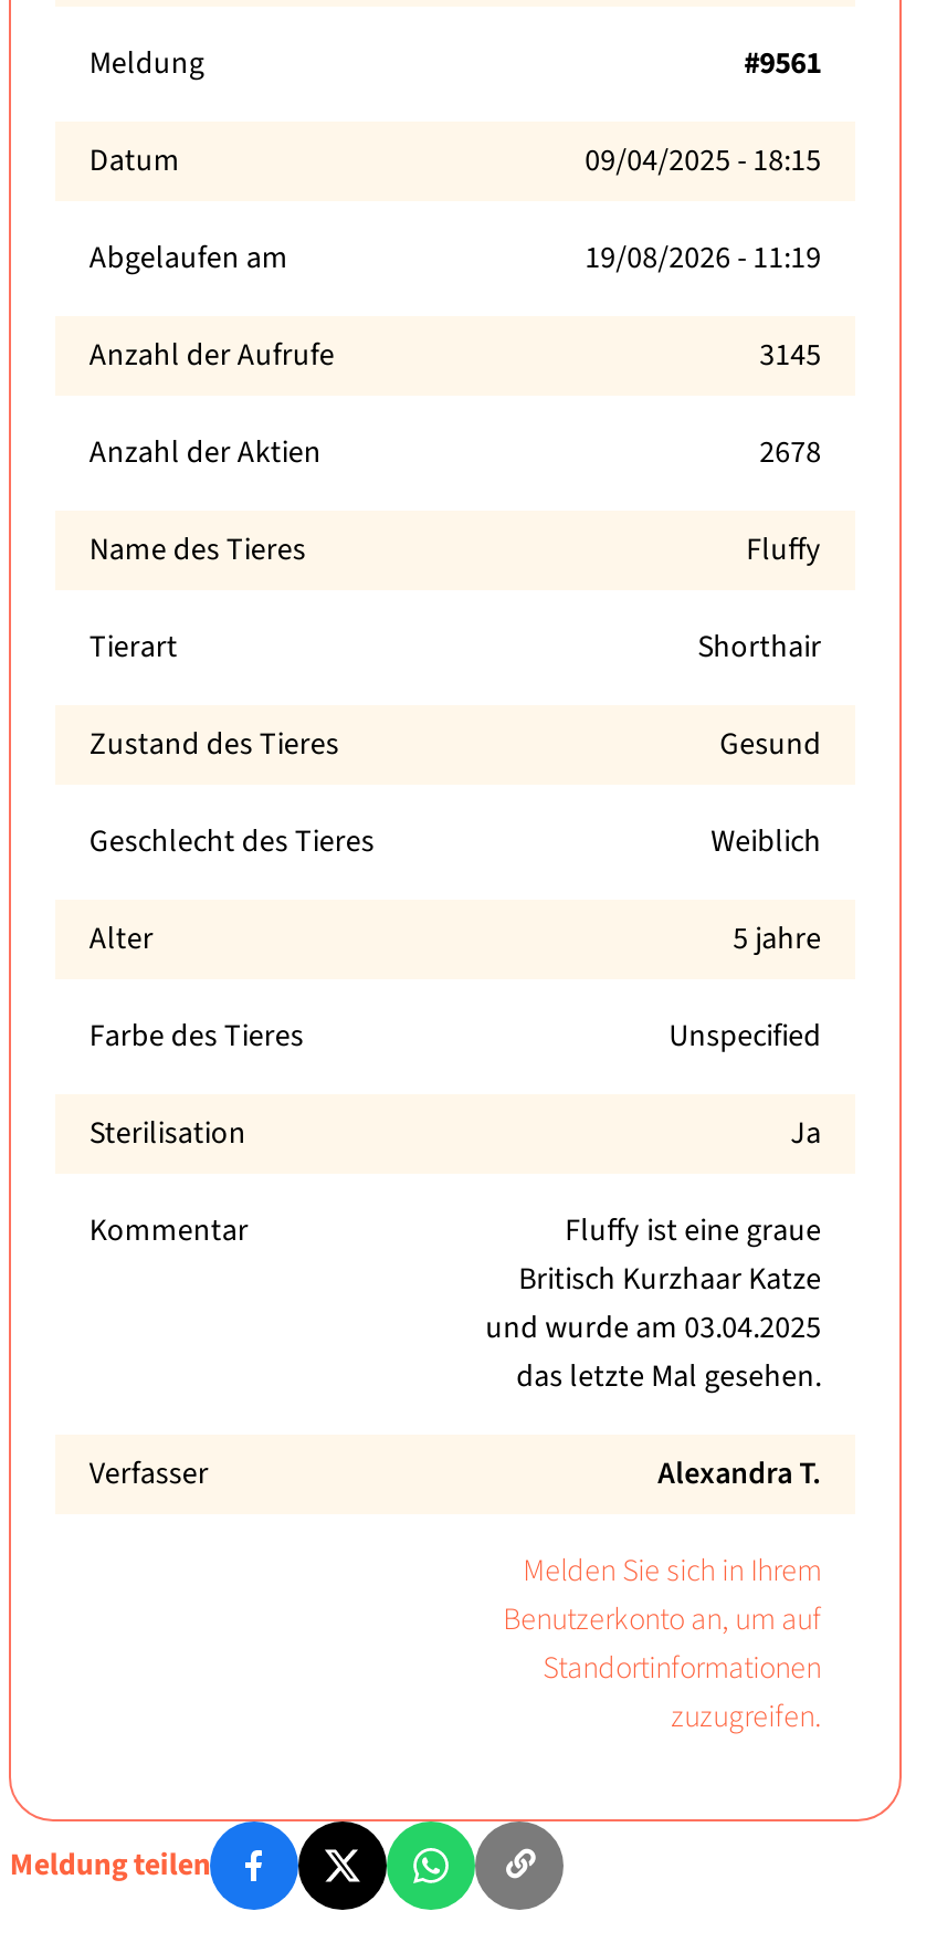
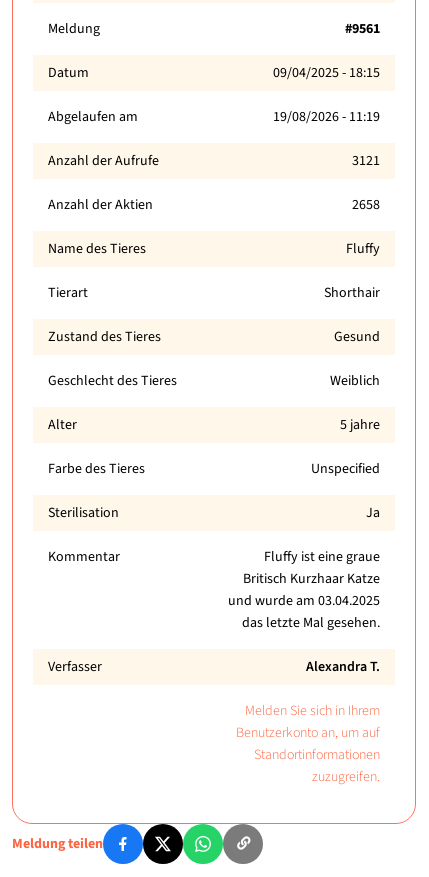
[759,331,821,377] 3145 -> [352,150,380,171] 3121
[759,428,821,474] 2678 -> [352,194,380,215] 2658

